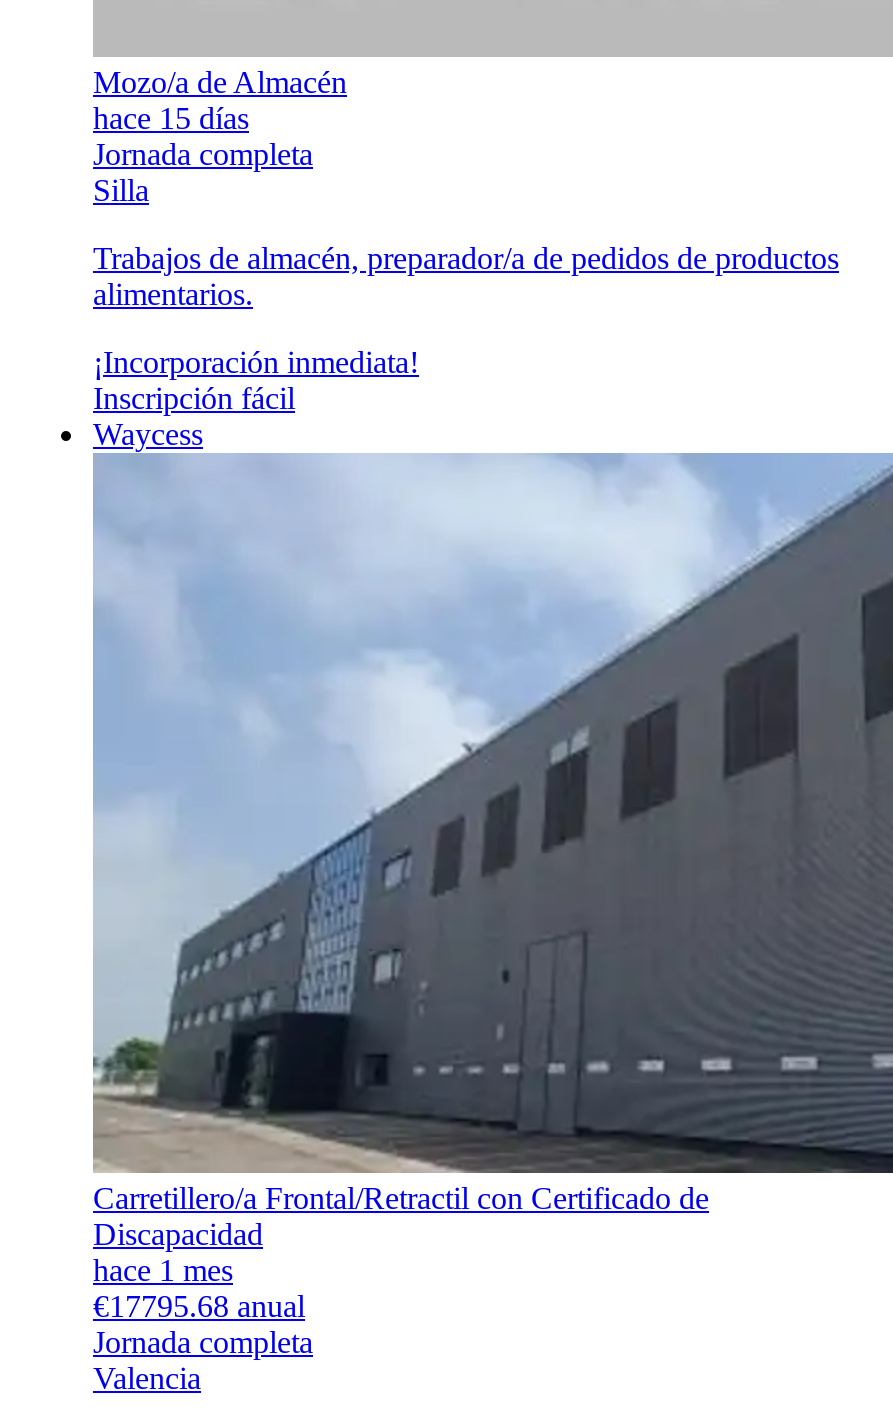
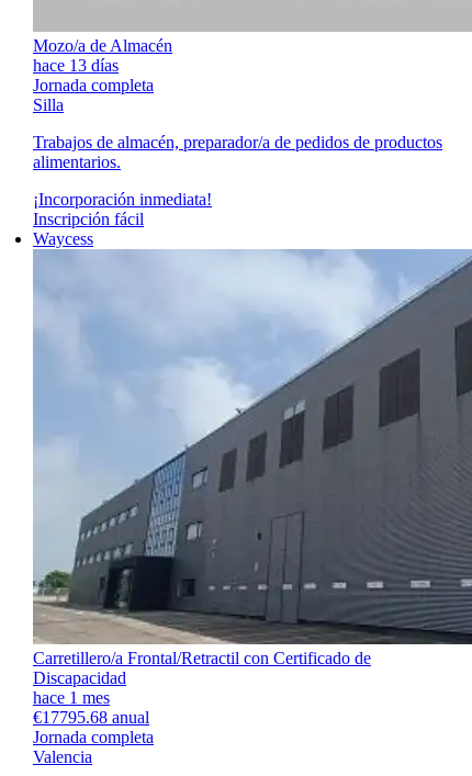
[93,101,249,135] hace 15 días -> [33,56,119,74] hace 13 días

